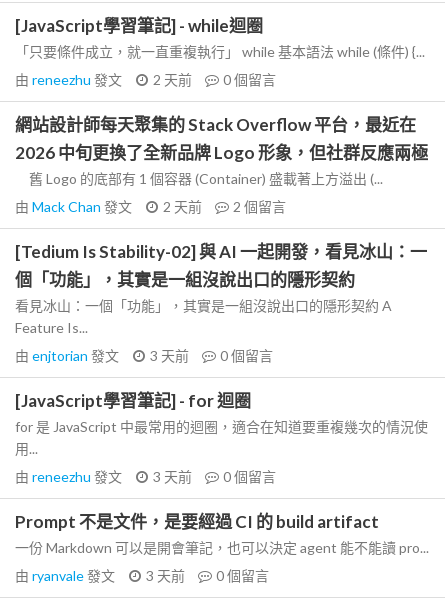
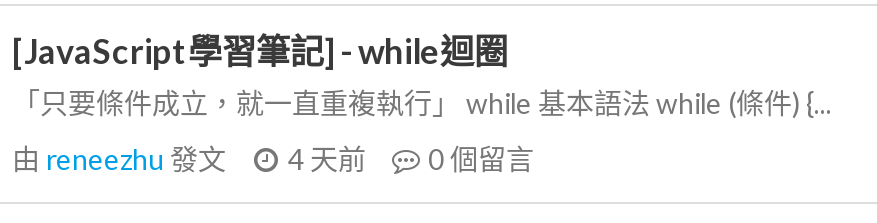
[15,71,429,584] 2 天前 | 0個留言 | 網站設計師每天聚集的 Stack Overflow 平台，最近在 | 2026 中旬更換了全新品牌 Logo 形象，但社群反應兩極 | 舊 Logo 的底部有 1 個容器 (Container) 盛載著上方溢出 (... | 由Mack Chan發文 | 2 天前 | 2個留言 | [Tedium Is Stability-02] 與 AI 一起開發，看見冰山：一 | 個「功能」，其實是一組沒說出口的隱形契約 | 看見冰山：一個「功能」，其實是一組沒說出口的隱形契約 A | Feature Is... | 由enjtorian發文 | 3 天前 | 0個留言 | [JavaScript學習筆記] - for 迴圈 | for 是 JavaScript 中最常用的迴圈，適合在知道要重複幾次的情況使 | 用... | 由reneezhu發文 | 3 天前 | 0個留言 | Prompt 不是文件，是要經過 CI 的 build artifact | 一份 Markdown 可以是開會筆記，也可以決定 agent 能不能讀 pro... | 由ryanvale發文 | 3 天前 -> [288,142,366,176] 4 天前

